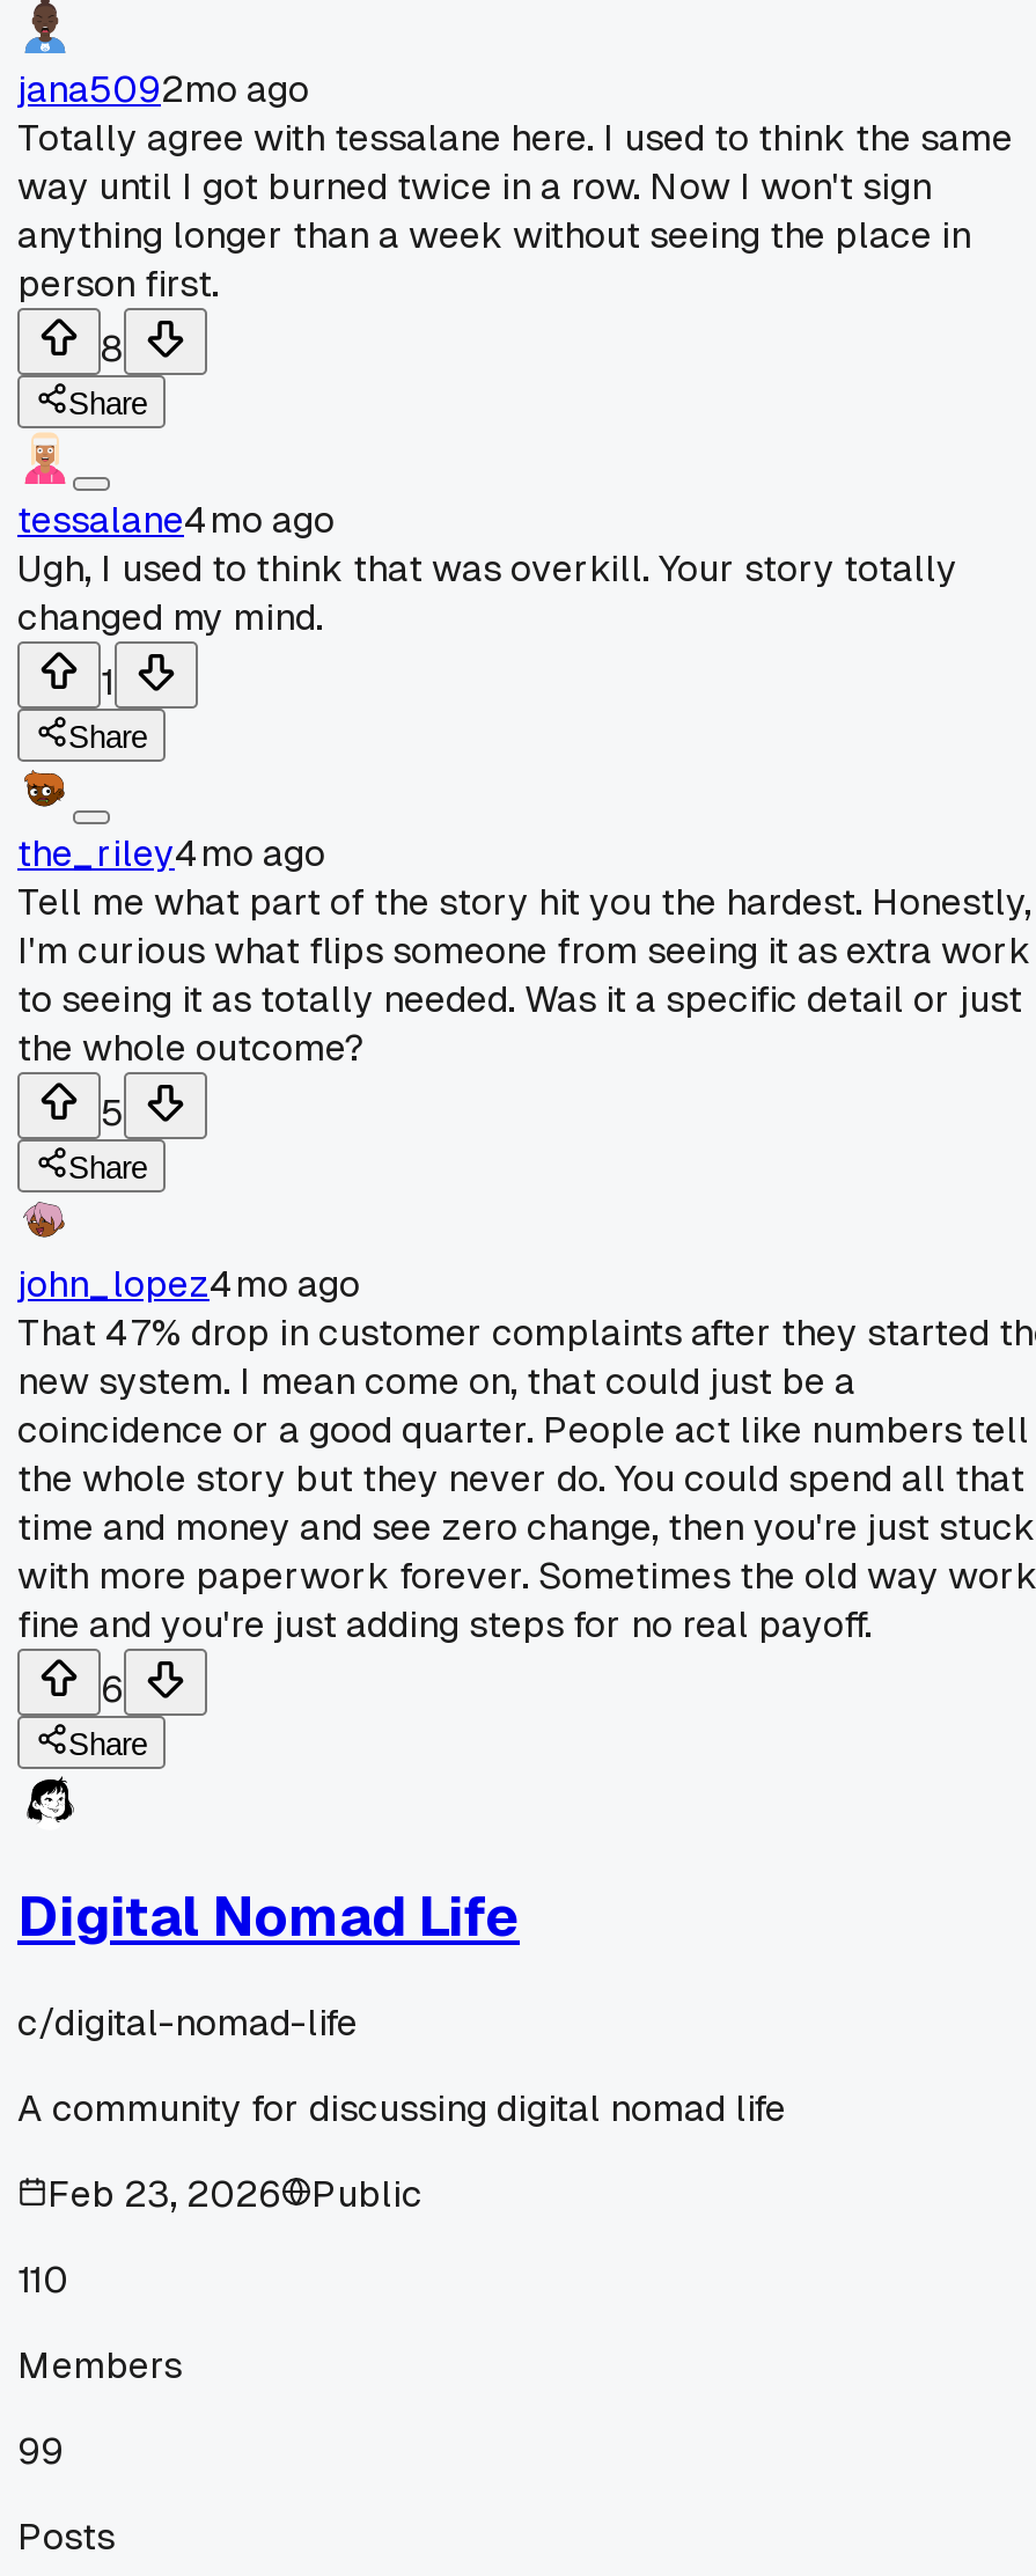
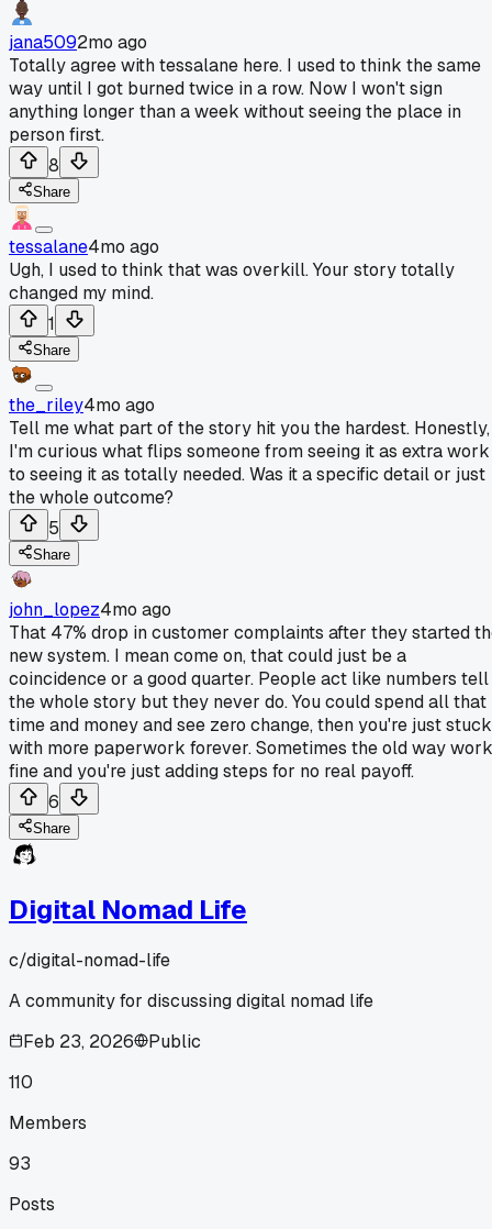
[17,2426,64,2475] 99 -> [9,1152,31,1175] 93

